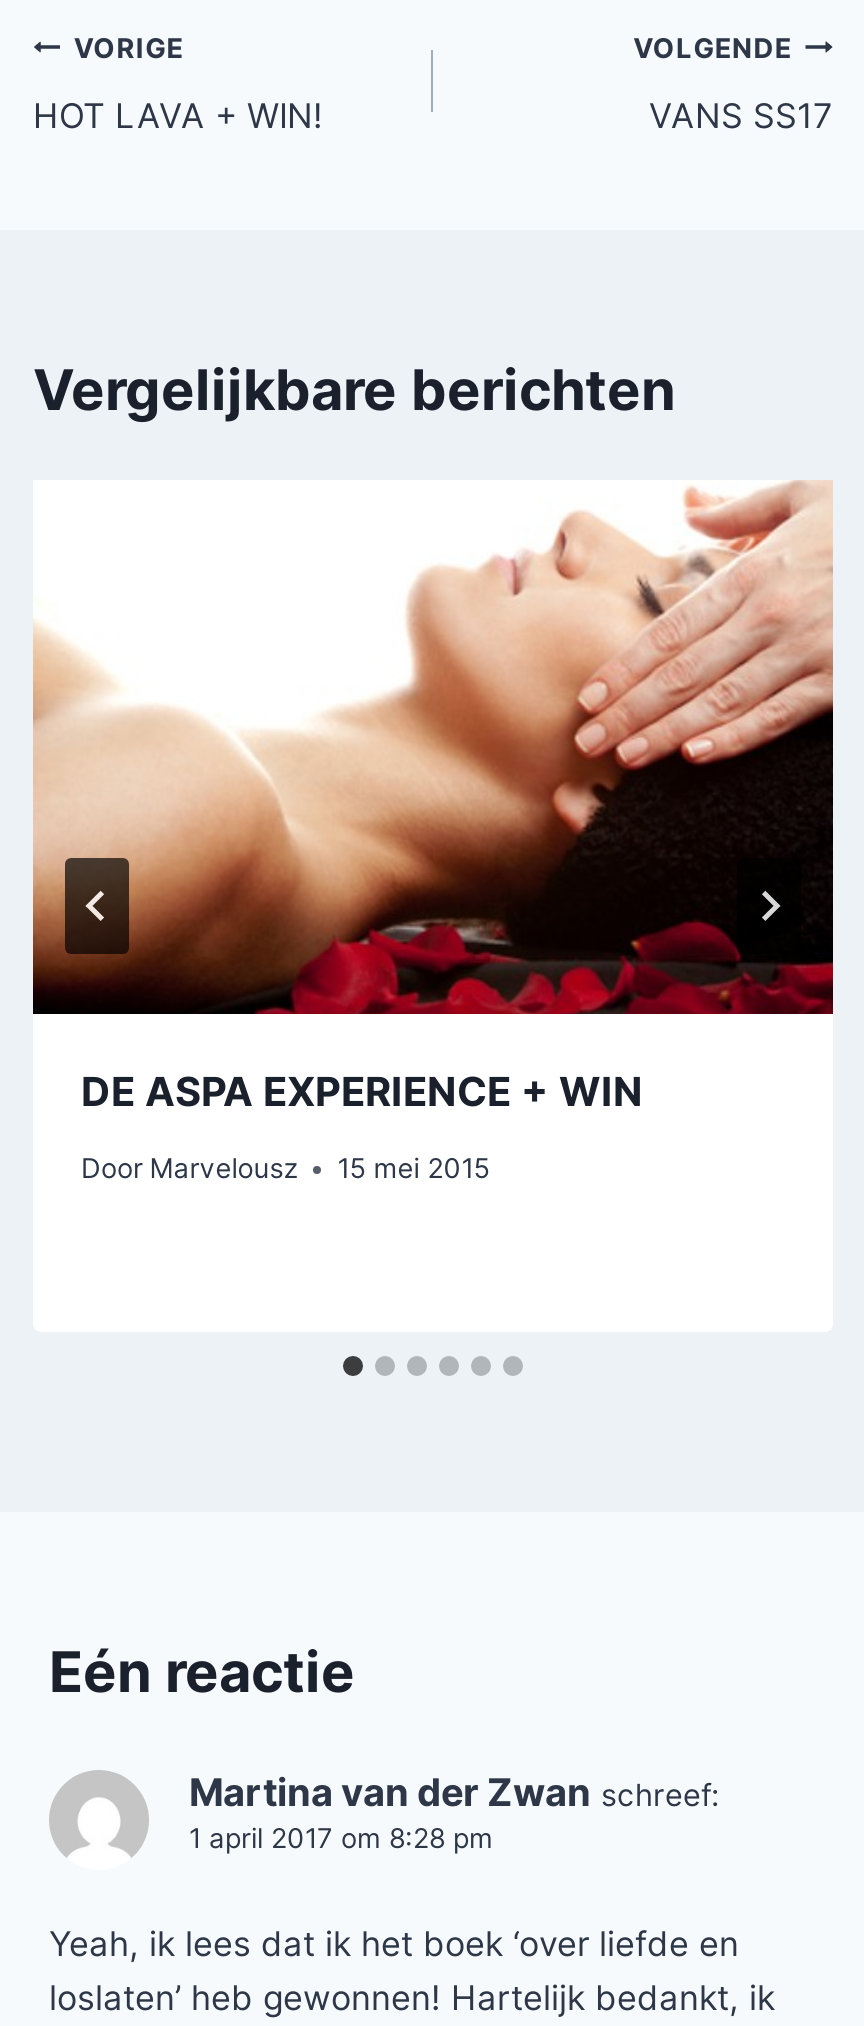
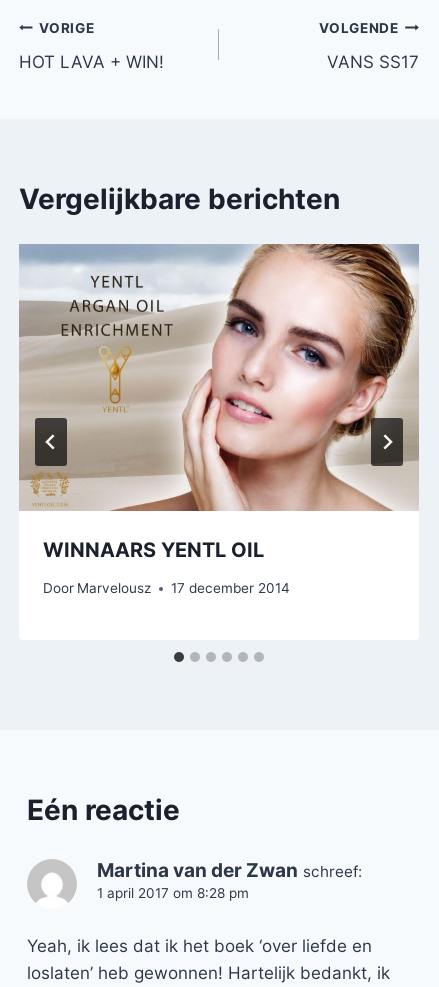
[31,480,835,1116] [image] | DE ASPA EXPERIENCE + WIN -> [18,243,420,562] [image] | WINNAARS YENTL OIL
[81,1153,489,1185] Door Marvelousz 15 mei 2015 -> [43,580,290,596] Door Marvelousz 17 december 2014

